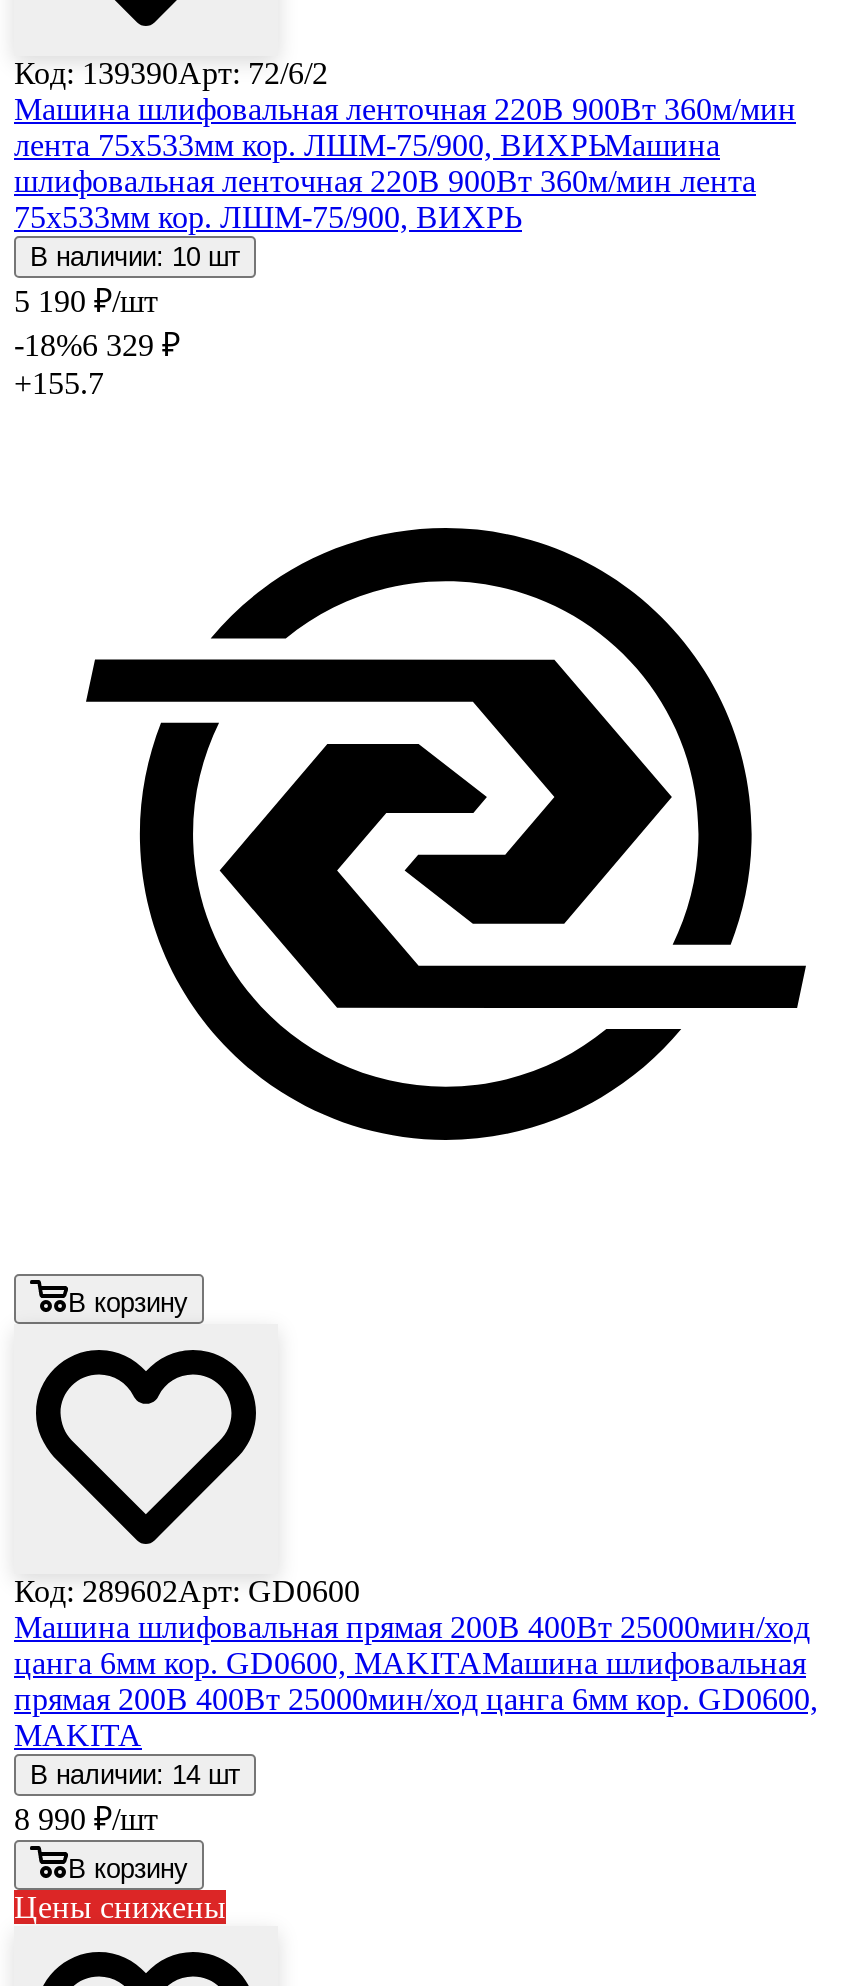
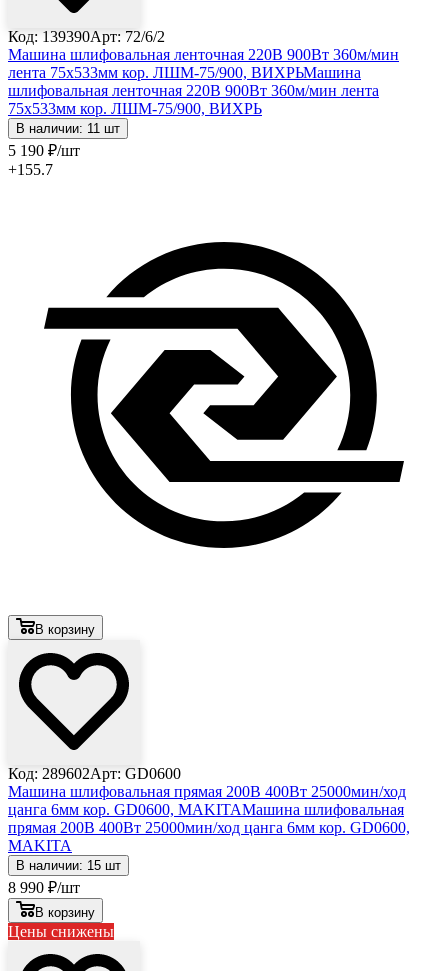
[30,242,240,272] В наличии: 10 шт -> [16,121,120,136] В наличии: 11 шт
[14,328,180,362] -18%6 329 ₽ -> none
[30,1760,240,1790] В наличии: 14 шт -> [16,858,121,873] В наличии: 15 шт

